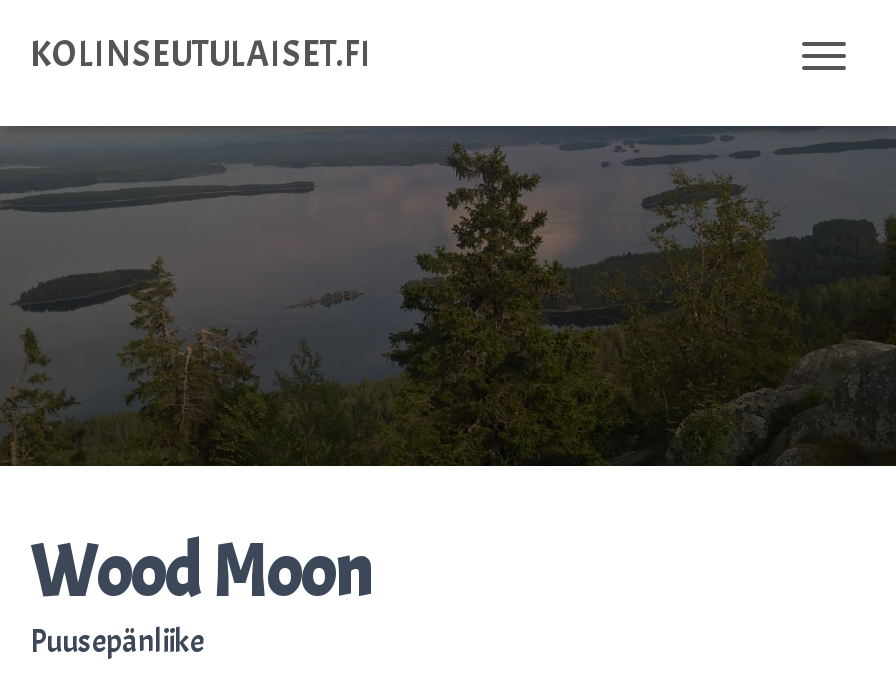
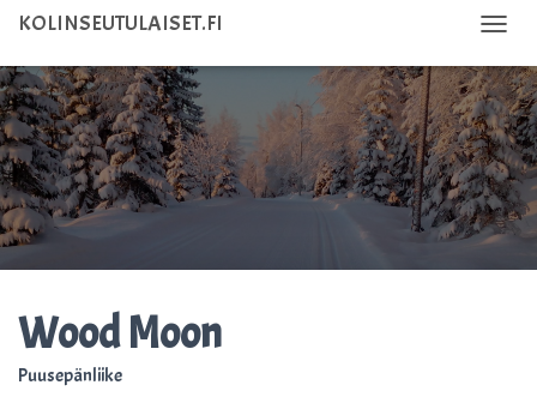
[6,126,890,466] [image] -> [4,66,533,270] [image]

